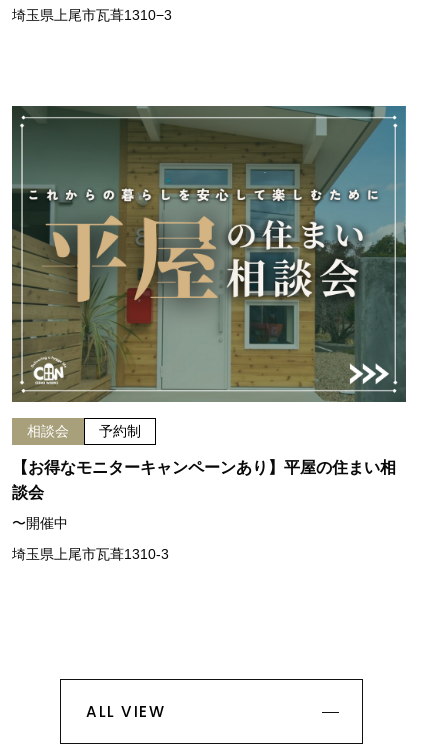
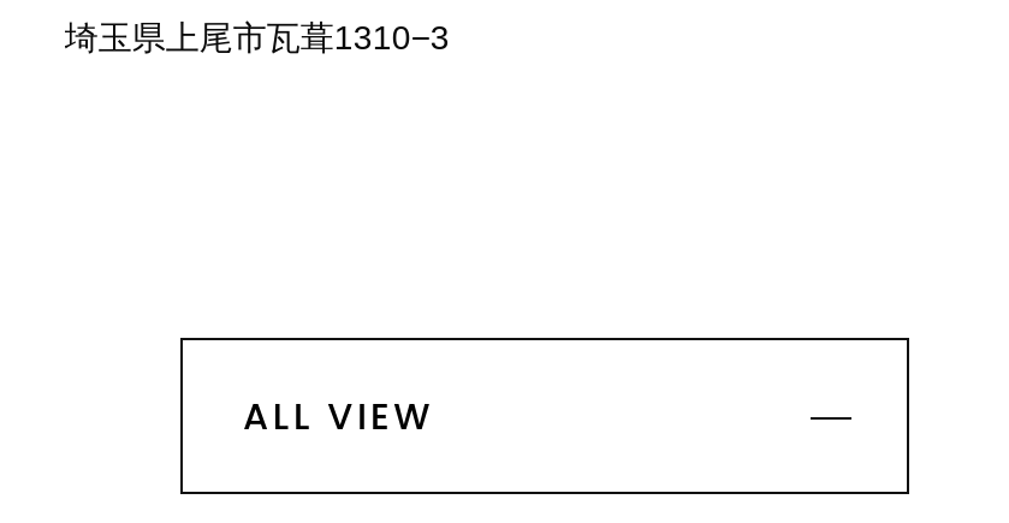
[11,105,407,561] [image] | 相談会 | 予約制 | 【お得なモニターキャンペーンあり】平屋の住まい相 | 談会 | 〜開催中 | 埼玉県上尾市瓦葺1310-3 -> none

